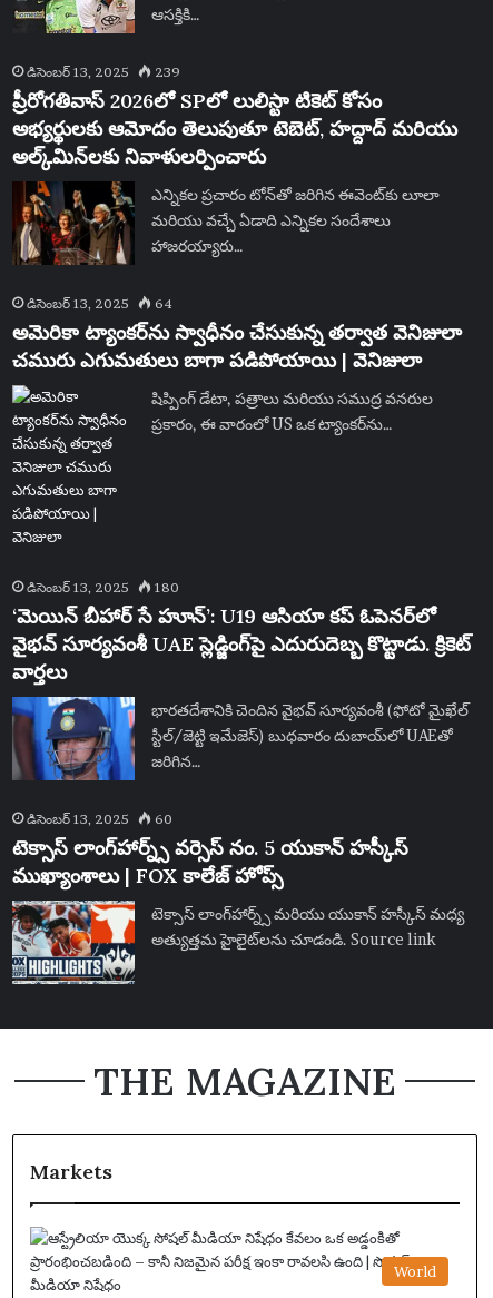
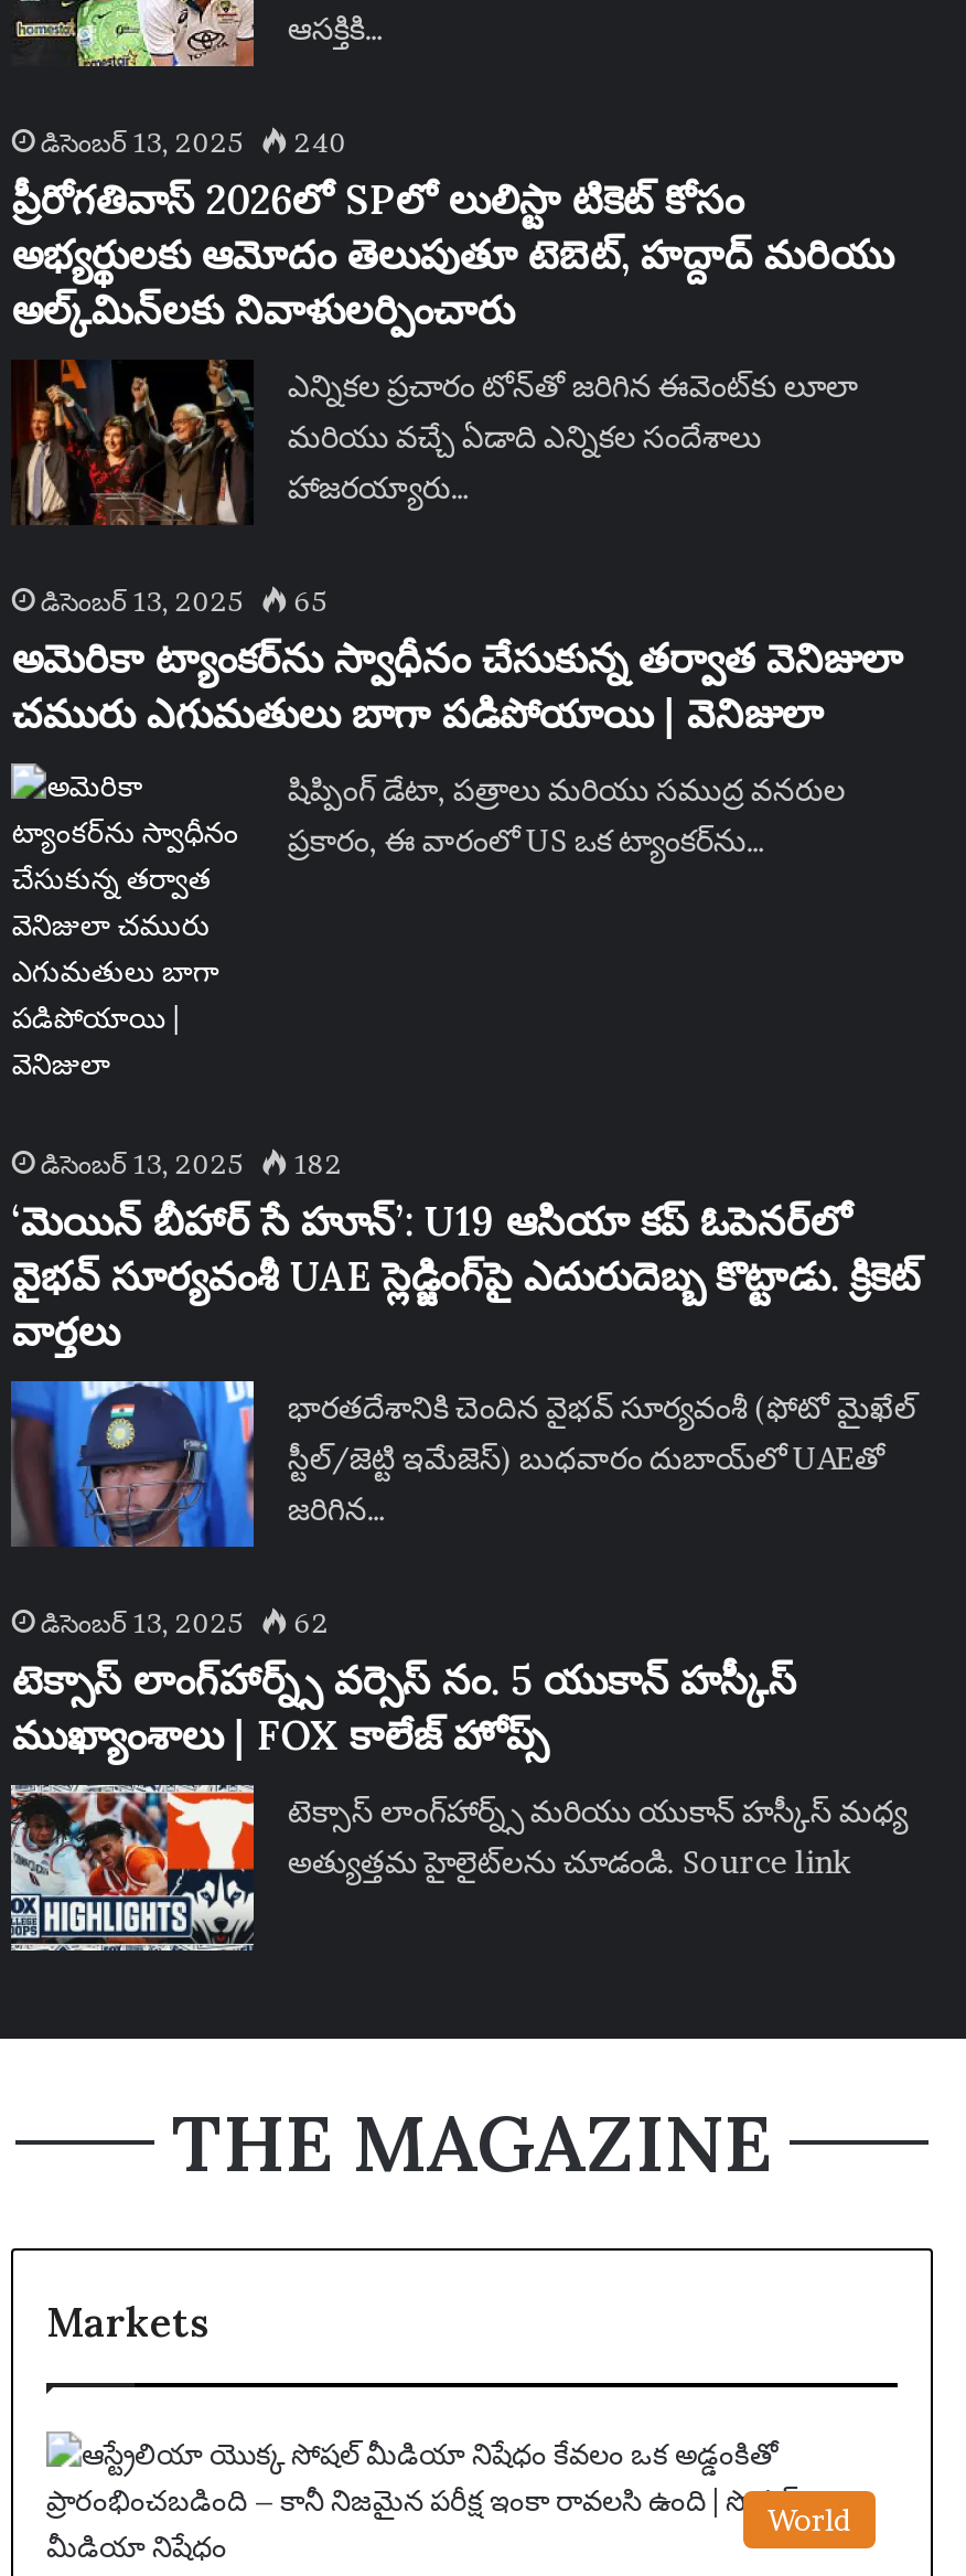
[27,63,181,80] డిసెంబర్ 13, 2025 239 -> [40,125,347,158] డిసెంబర్ 13, 2025 240
[27,295,173,311] డిసెంబర్ 13, 2025 64 -> [40,584,327,617] డిసెంబర్ 13, 2025 65
[27,579,180,595] డిసెంబర్ 13, 2025 180 -> [40,1147,343,1180] డిసెంబర్ 13, 2025 182
[27,810,173,827] డిసెంబర్ 13, 2025 60 -> [40,1606,329,1639] డిసెంబర్ 13, 2025 62

